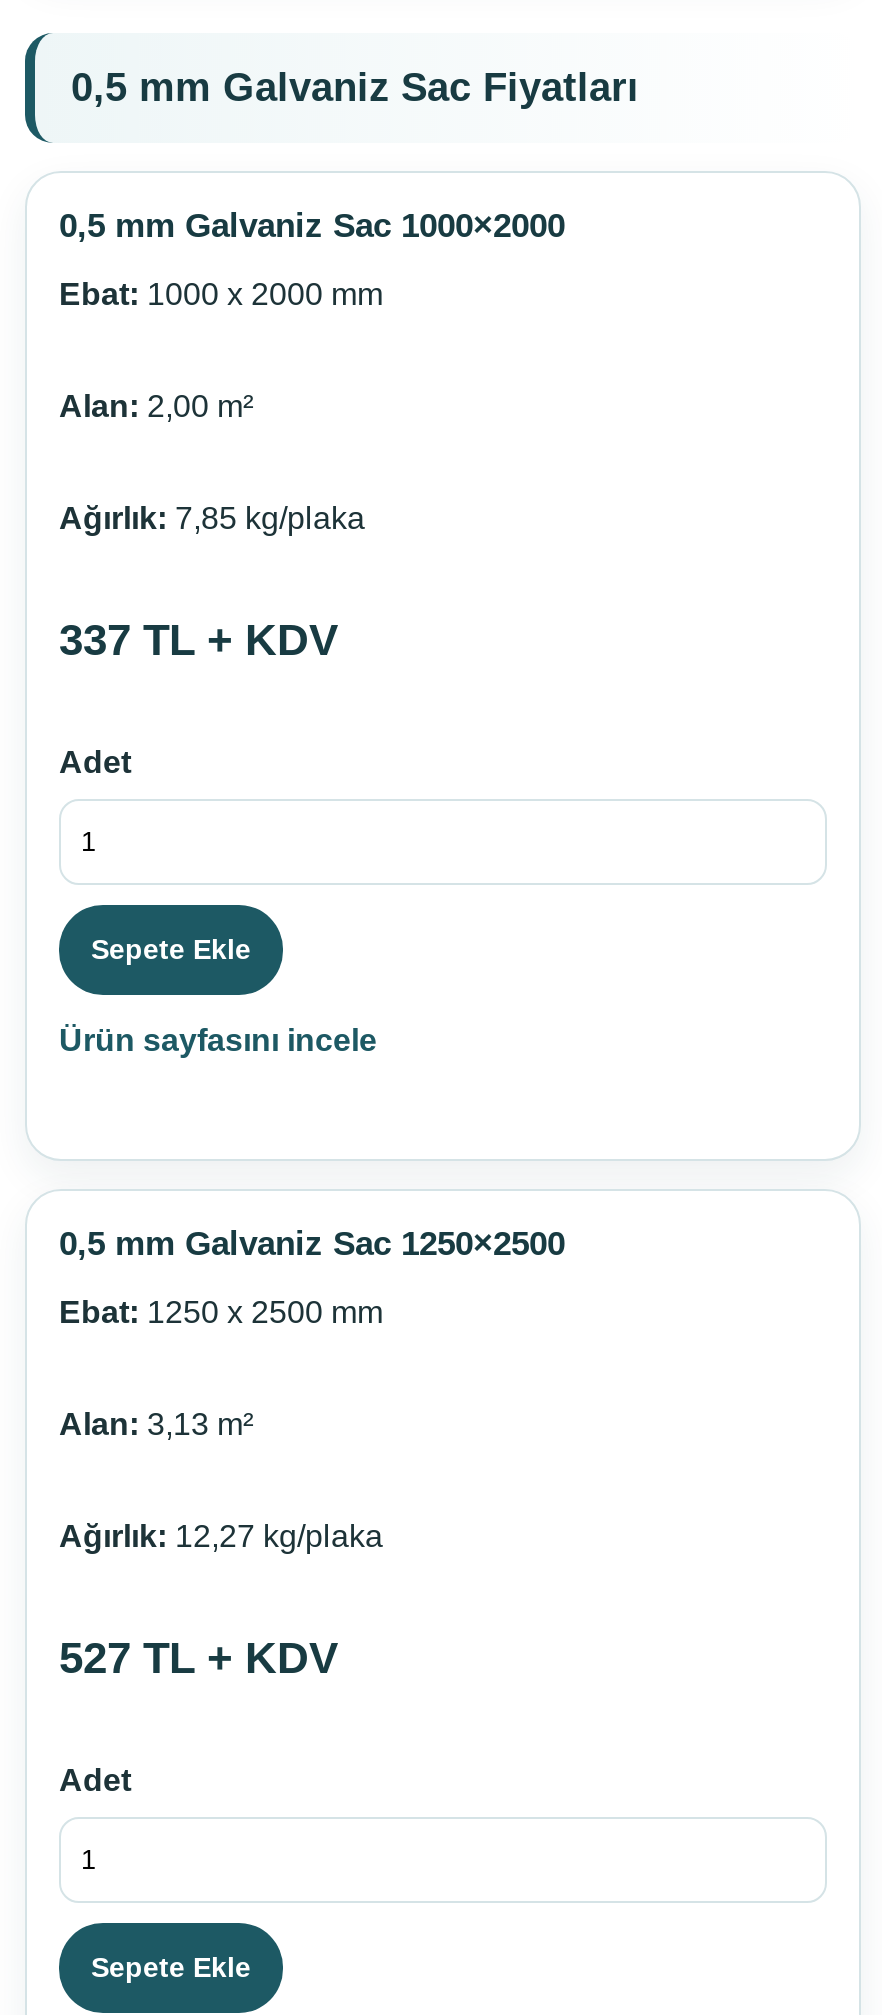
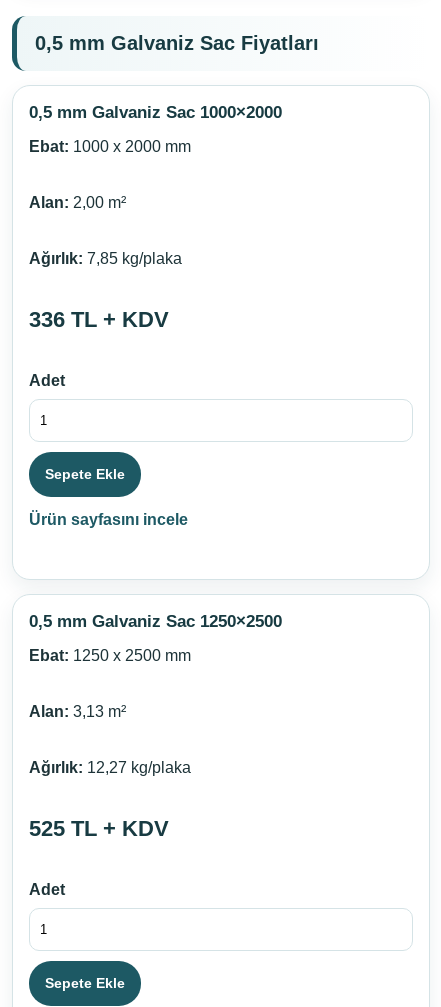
[59,614,339,664] 337 TL + KDV -> [29,307,169,332] 336 TL + KDV
[59,1632,339,1682] 527 TL + KDV -> [29,816,169,841] 525 TL + KDV

